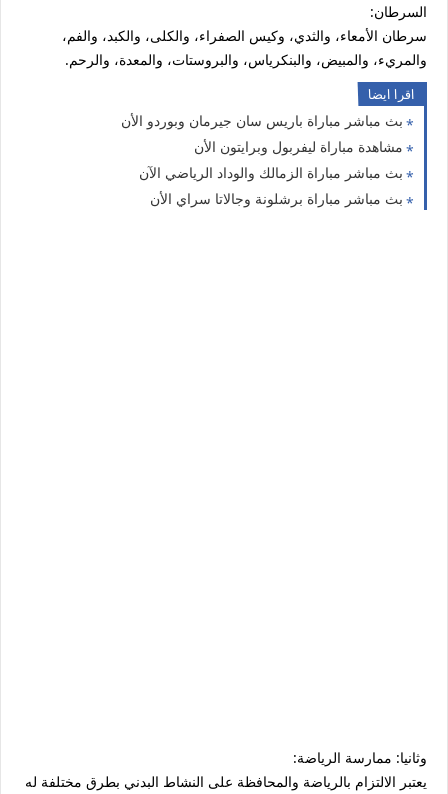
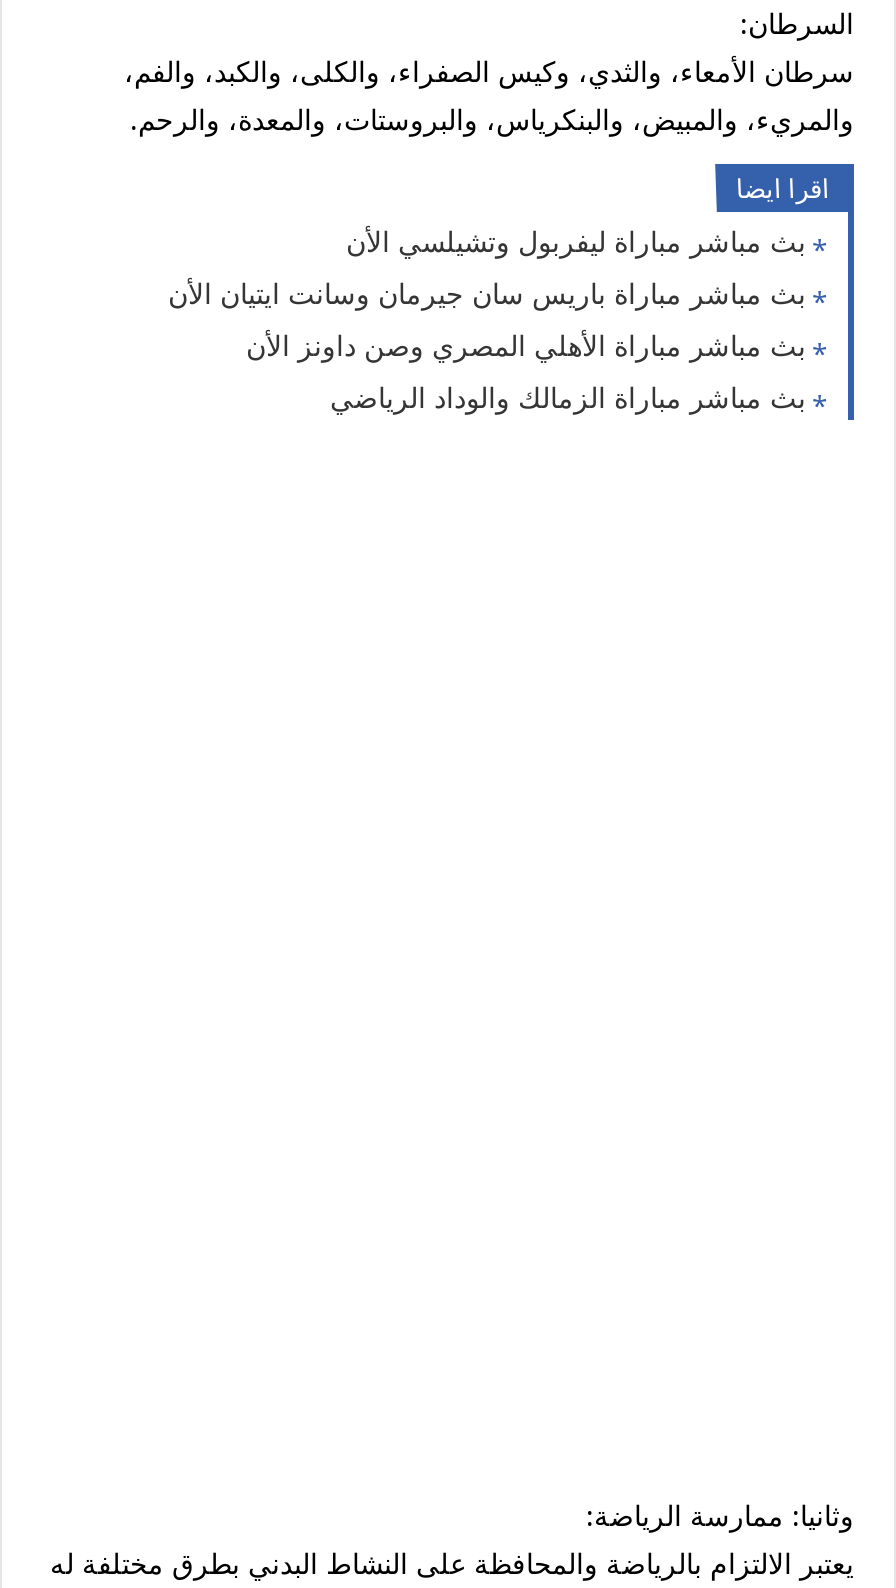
[121,111,403,208] بث مباشر مباراة باريس سان جيرمان وبوردو الأن | مشاهدة مباراة ليفربول وبرايتون الأن | بث مباشر مباراة الزمالك والوداد الرياضي الآن | بث مباشر مباراة برشلونة وجالاتا سراي الأن -> [168,223,806,417] بث مباشر مباراة ليفربول وتشيلسي الأن | بث مباشر مباراة باريس سان جيرمان وسانت ايتيان الأن | بث مباشر مباراة الأهلي المصري وصن داونز الأن | بث مباشر مباراة الزمالك والوداد الرياضي

